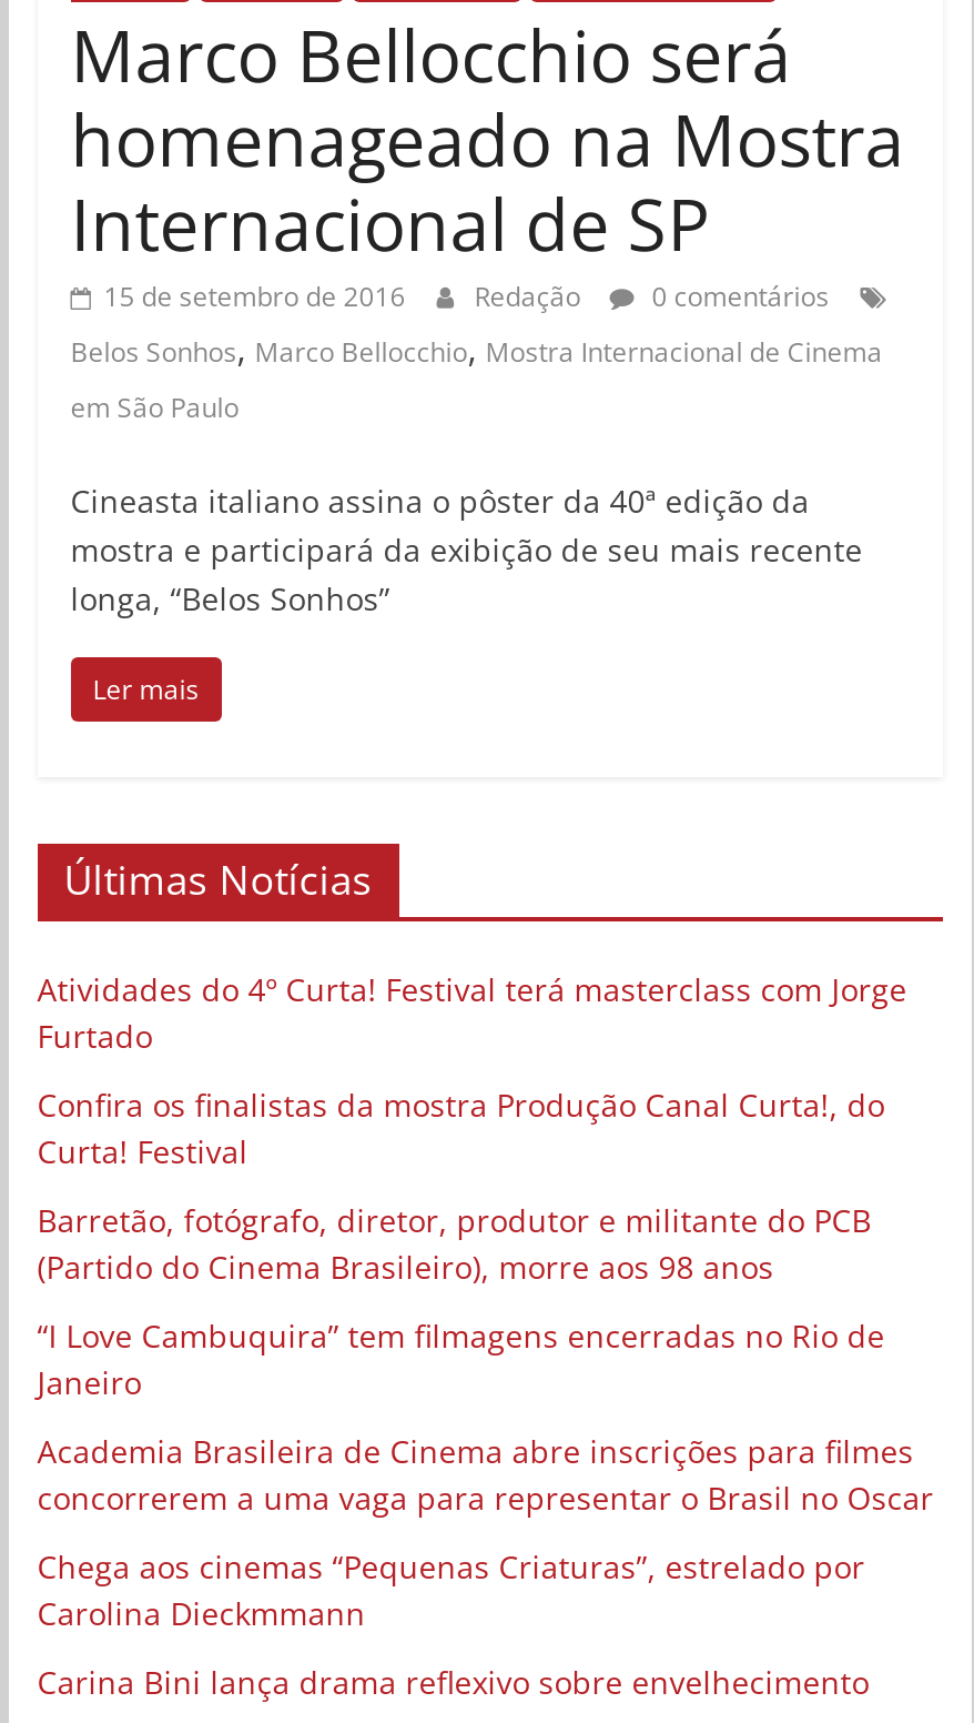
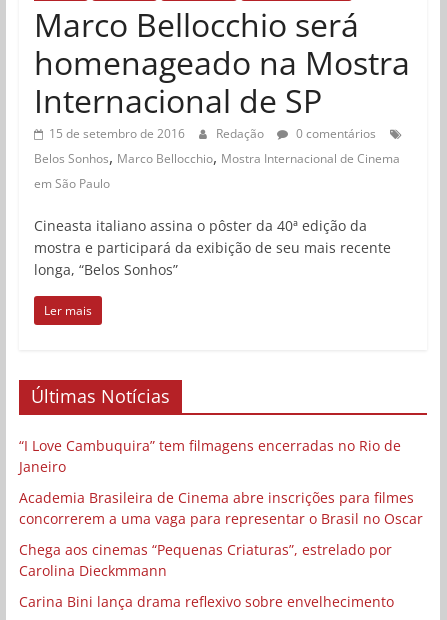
[37,968,907,1287] Atividades do 4º Curta! Festival terá masterclass com Jorge | Furtado | Confira os finalistas da mostra Produção Canal Curta!, do | Curta! Festival | Barretão, fotógrafo, diretor, produtor e militante do PCB | (Partido do Cinema Brasileiro), morre aos 98 anos -> none

